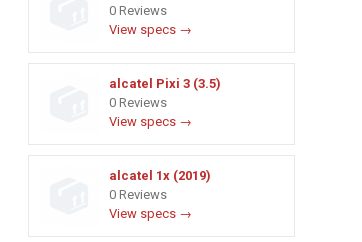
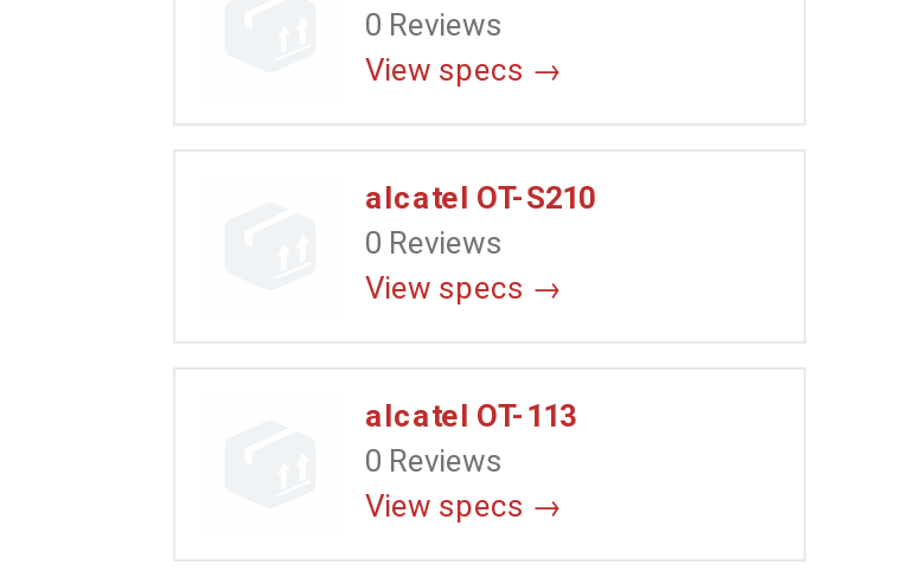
[109,76,221,91] alcatel Pixi 3 (3.5) -> [365,180,595,216] alcatel OT-S210
[109,168,211,183] alcatel 1x (2019) -> [365,398,576,434] alcatel OT-113

